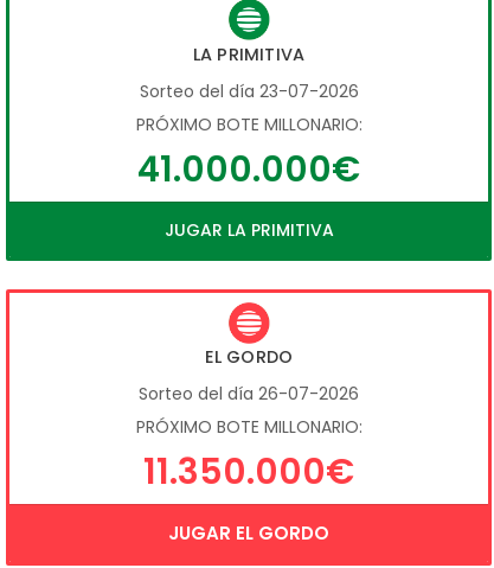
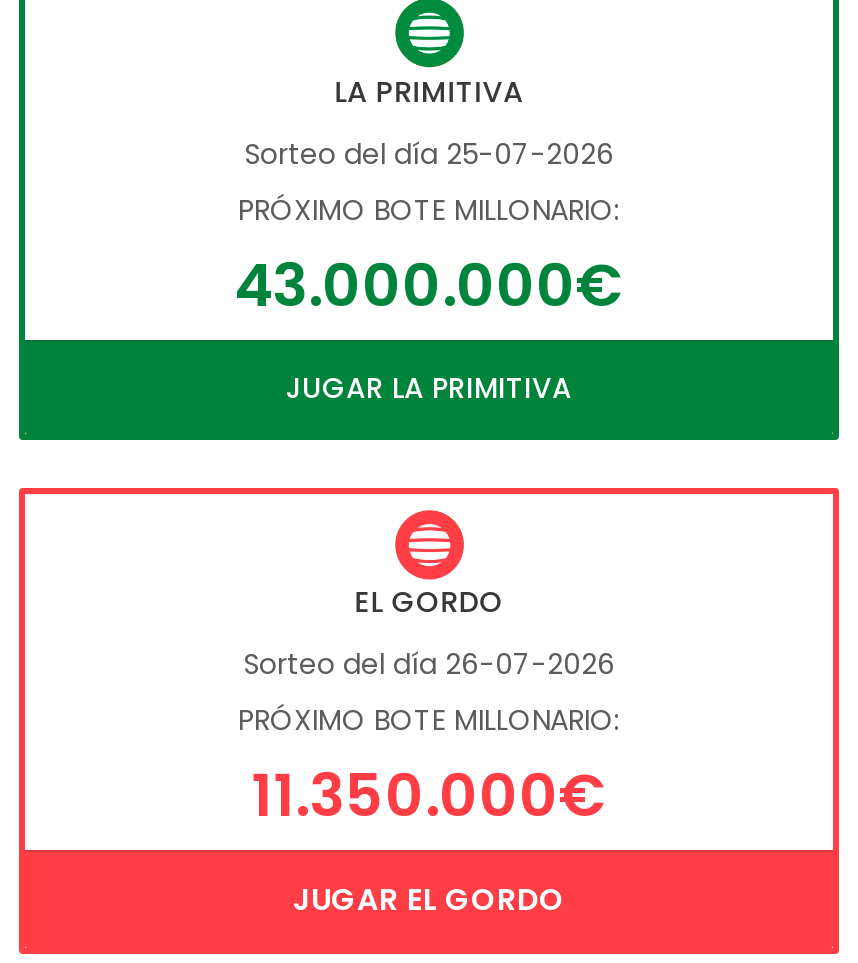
[139,79,358,103] Sorteo del día 23-07-2026 -> [244,133,614,173] Sorteo del día 25-07-2026
[137,144,360,193] 41.000.000€ -> [234,243,624,325] 43.000.000€

